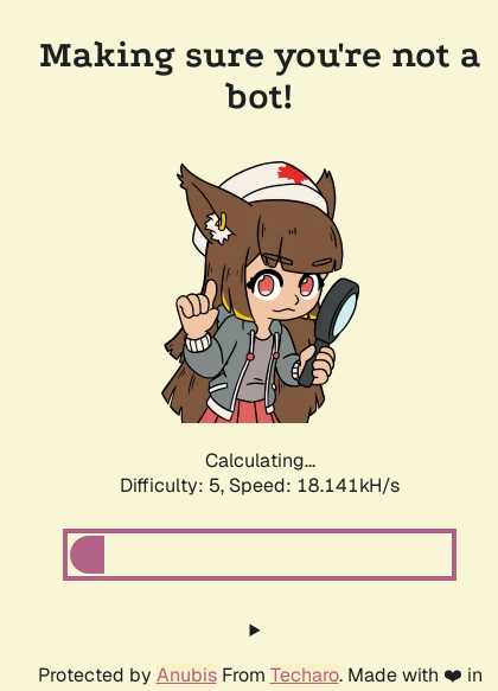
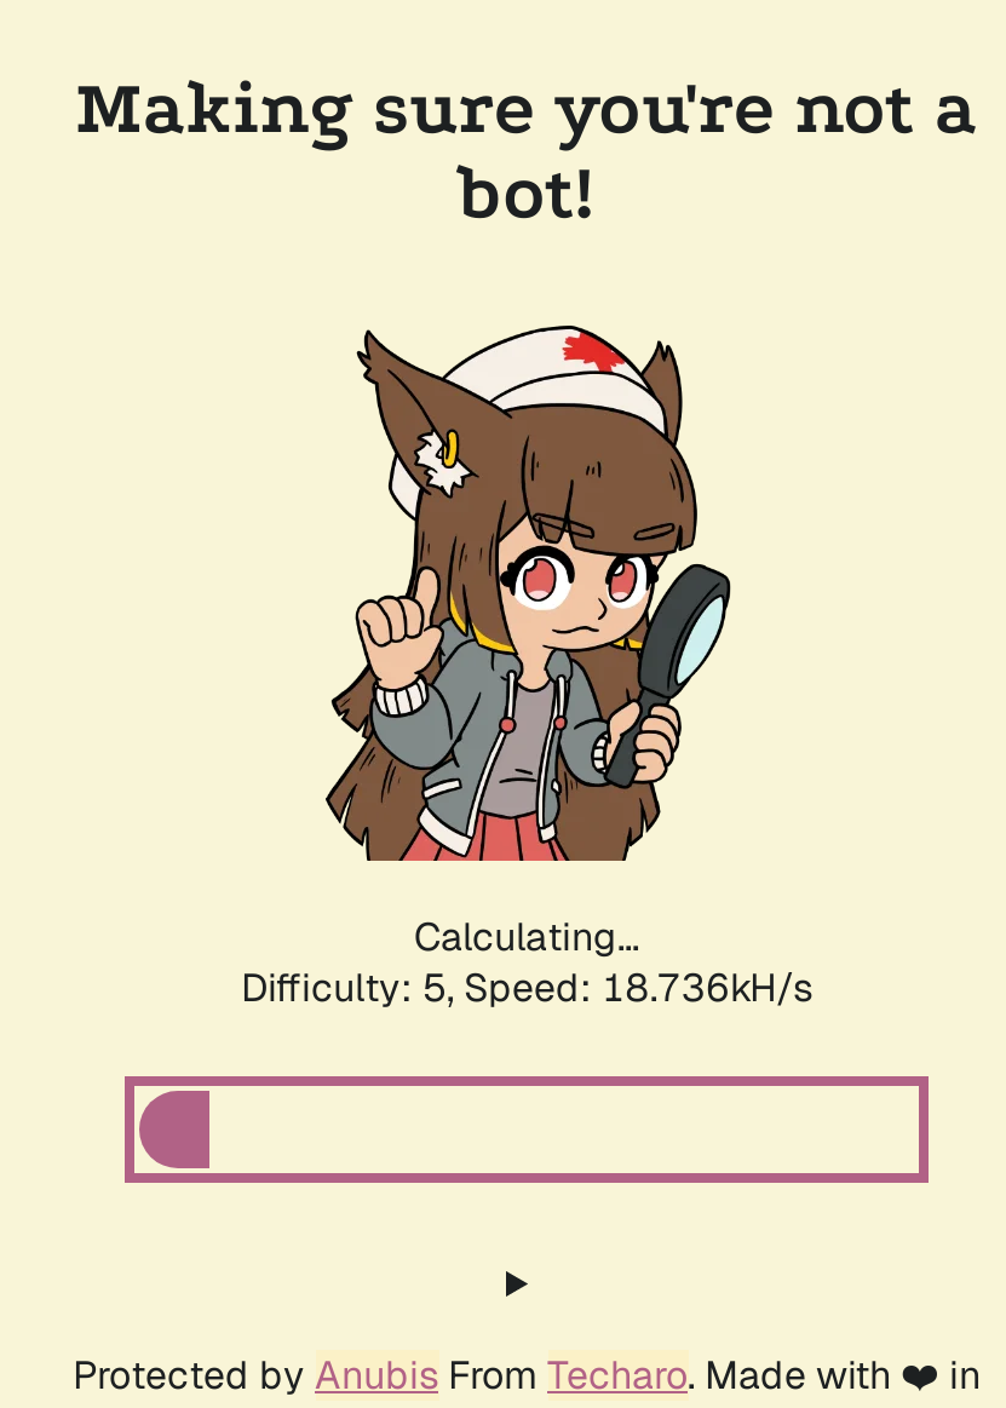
[120,473,400,498] Difficulty: 5, Speed: 18.141kH/s -> [241,962,812,1013] Difficulty: 5, Speed: 18.736kH/s

